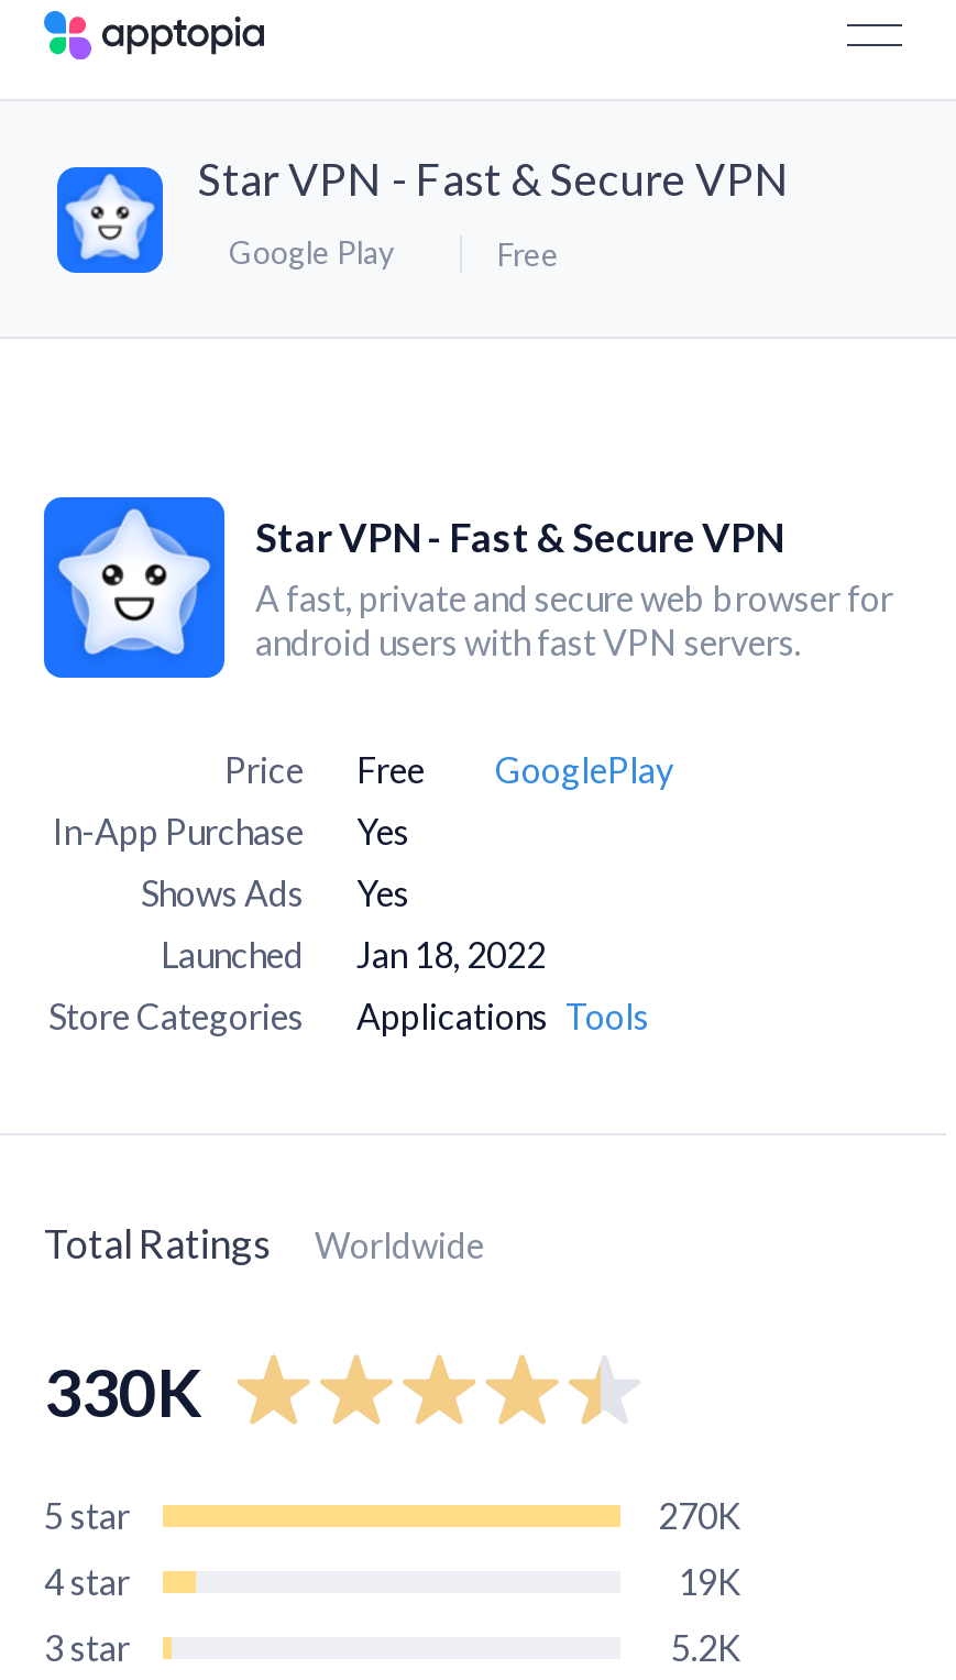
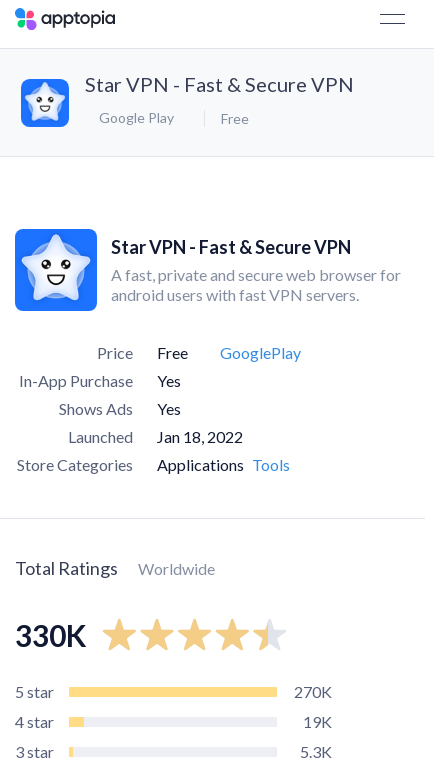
[671,1626,741,1668] 5.2K -> [300,742,332,761] 5.3K

